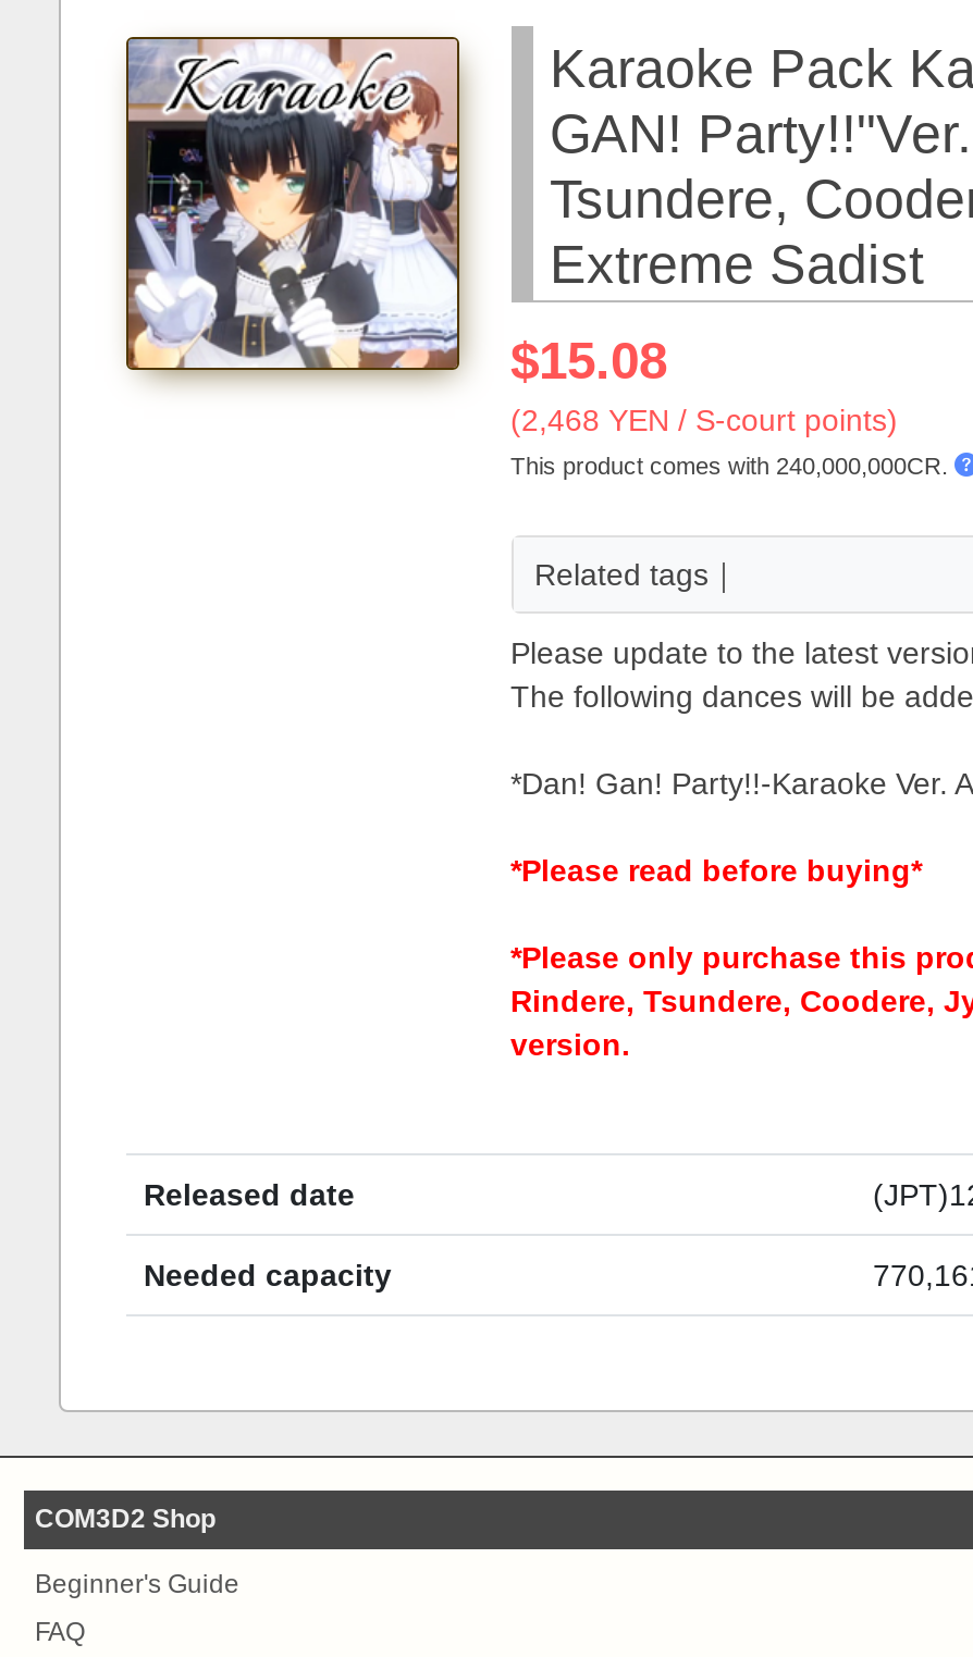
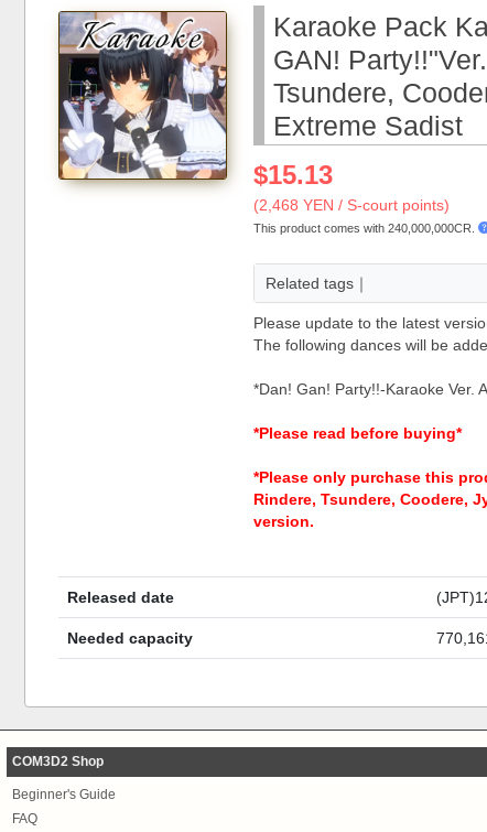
[510,331,667,389] $15.08 -> [253,160,332,190] $15.13

